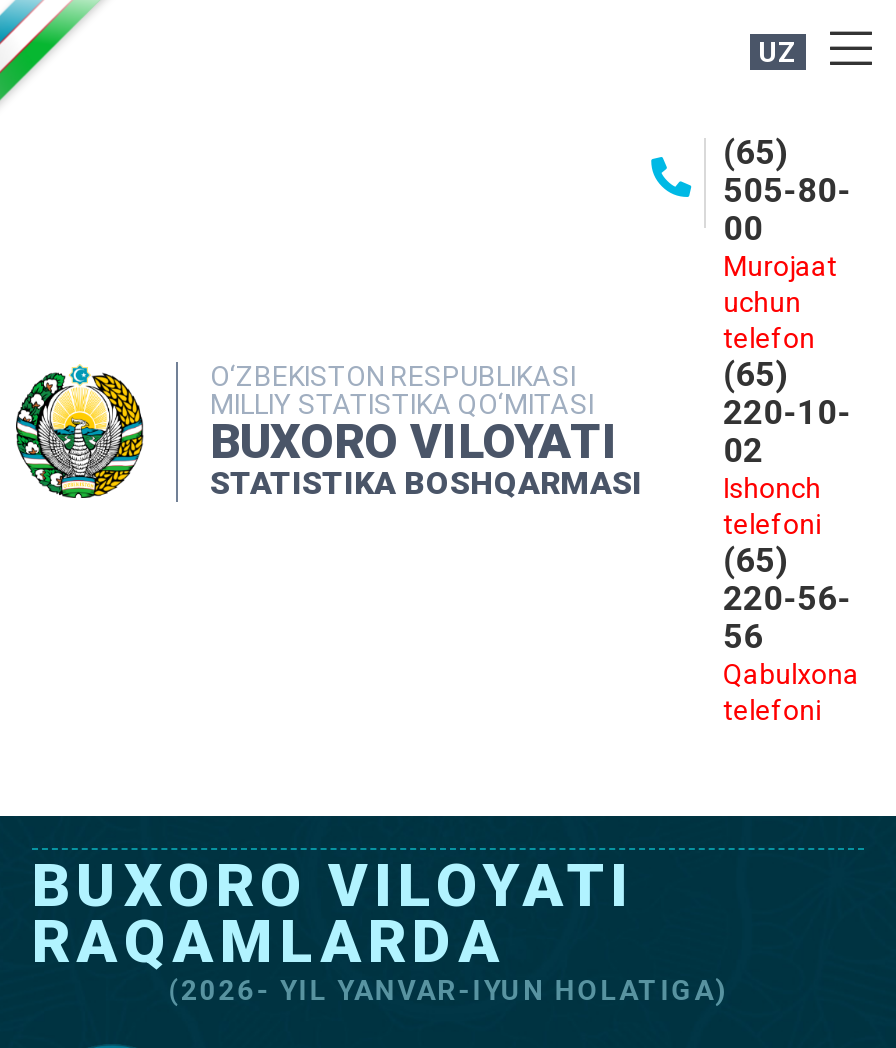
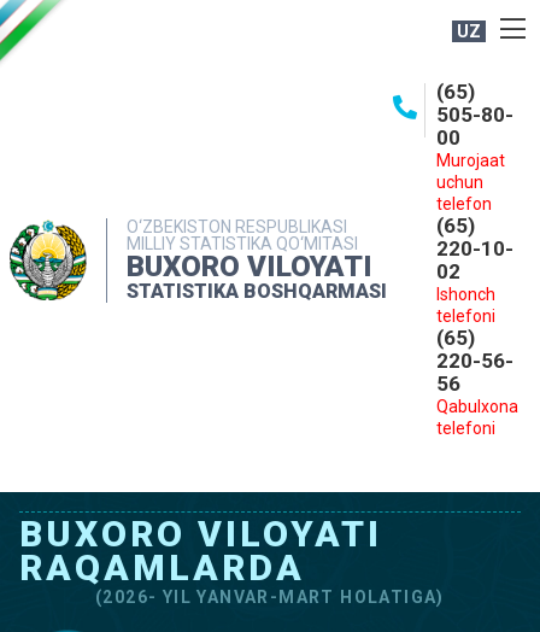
[168,974,728,1006] (2026- YIL YANVAR-IYUN HOLATIGA) -> [95,587,445,607] (2026- YIL YANVAR-MART HOLATIGA)

